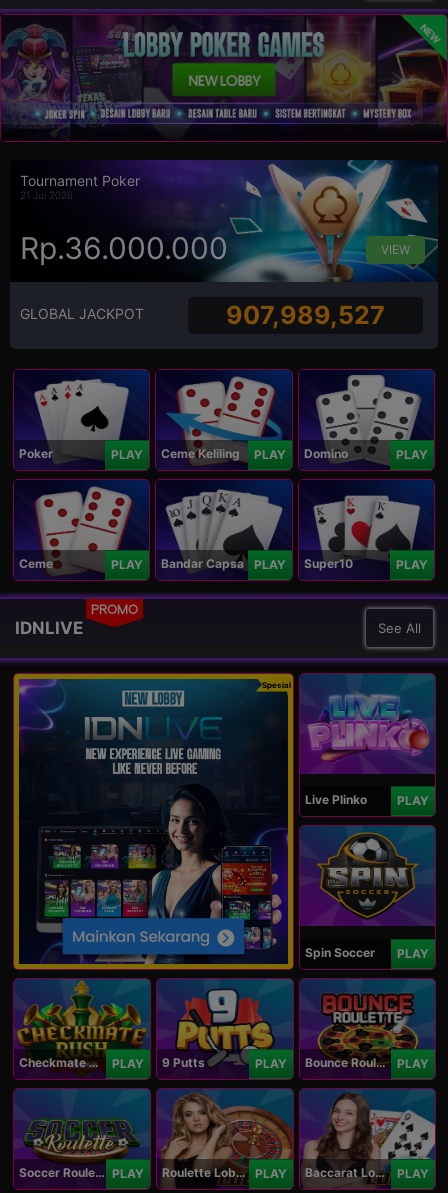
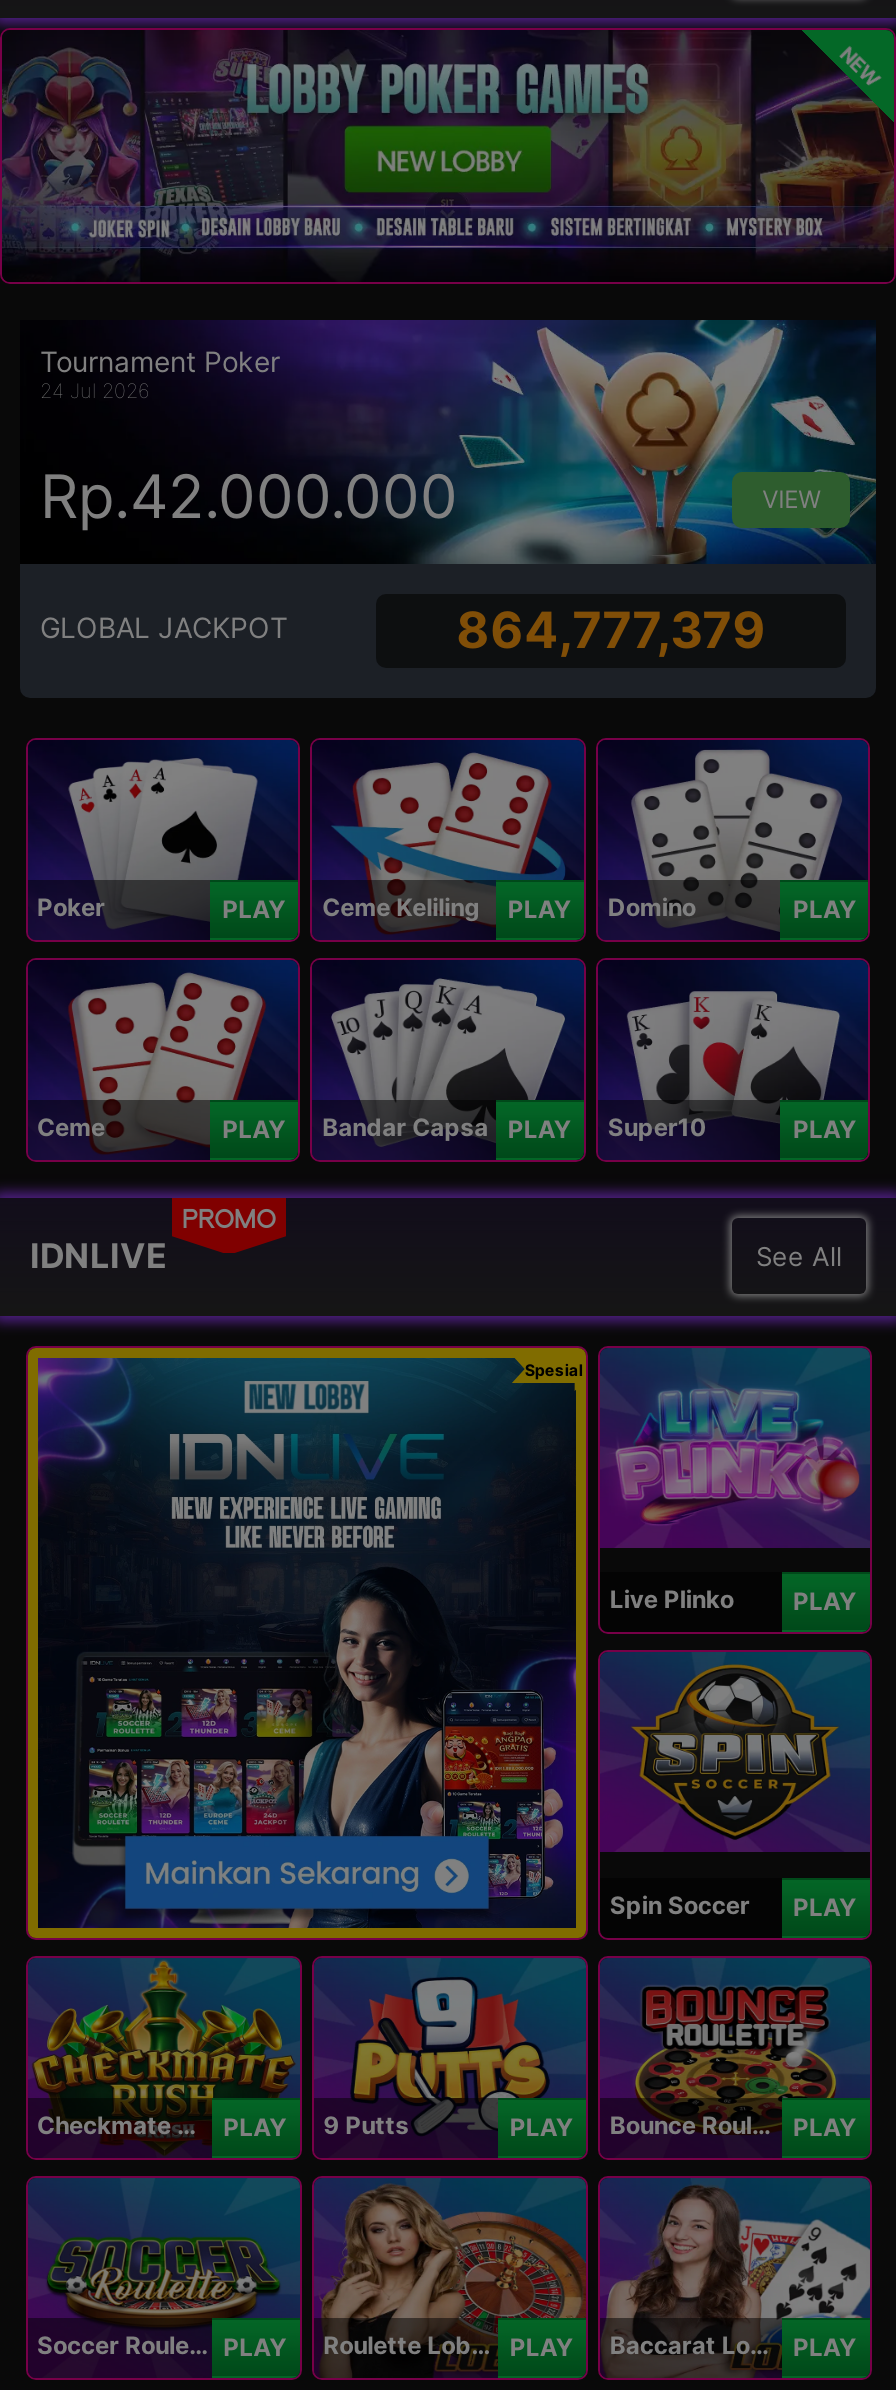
[20,189,73,201] 21 Jul 2026 -> [40,379,150,403] 24 Jul 2026
[20,230,228,266] Rp.36.000.000 -> [40,460,458,532] Rp.42.000.000
[226,299,385,329] 907,989,527 -> [456,599,766,659] 864,777,379

